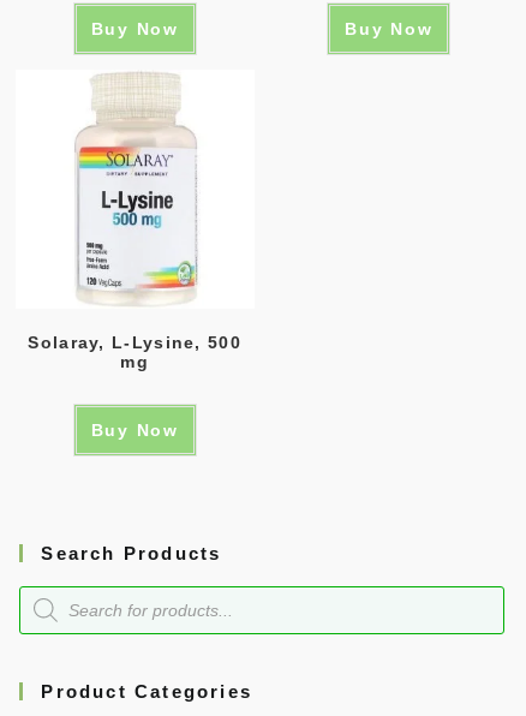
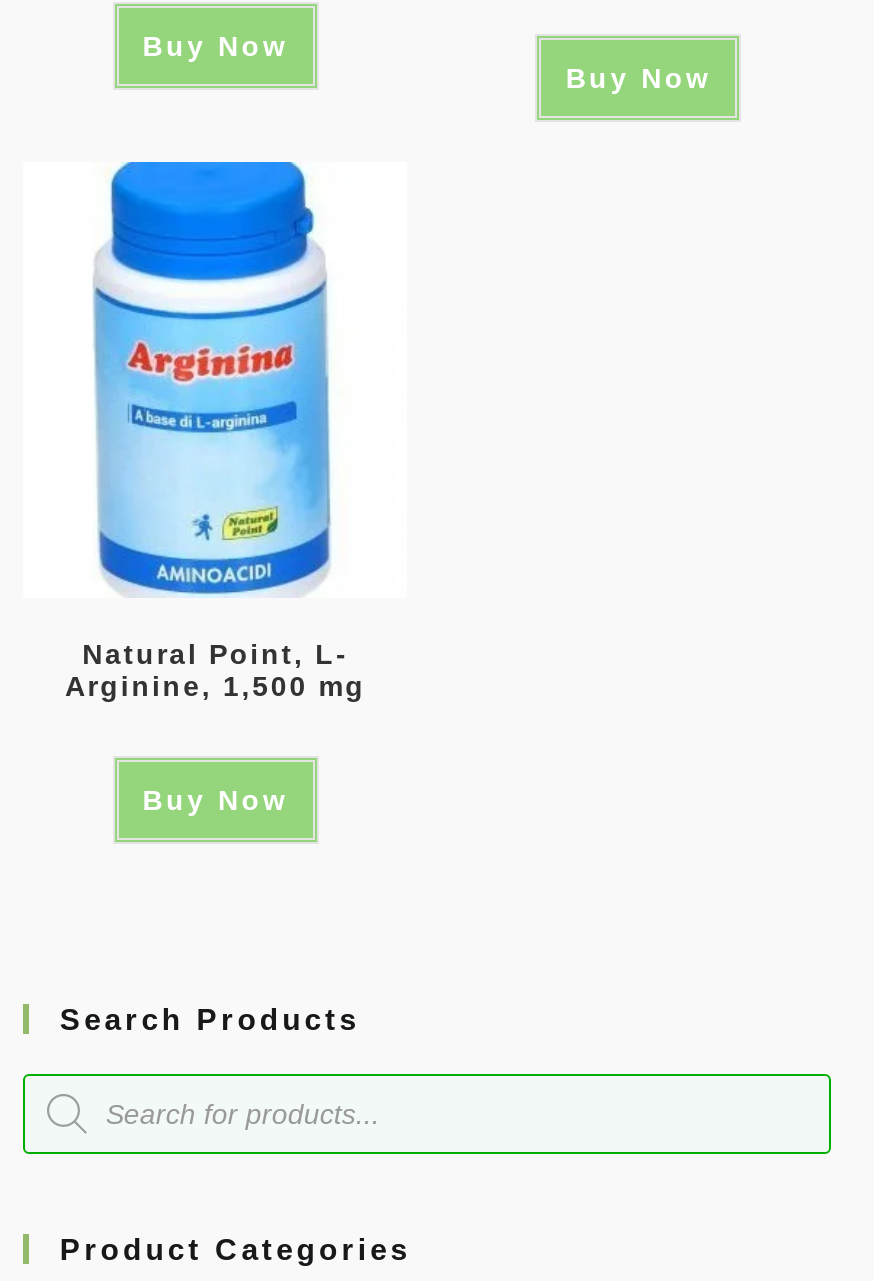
[28,71,241,372] [image] | Solaray, L-Lysine, 500 | mg -> [65,153,366,702] [image] | Natural Point, L- | Arginine, 1,500 mg

